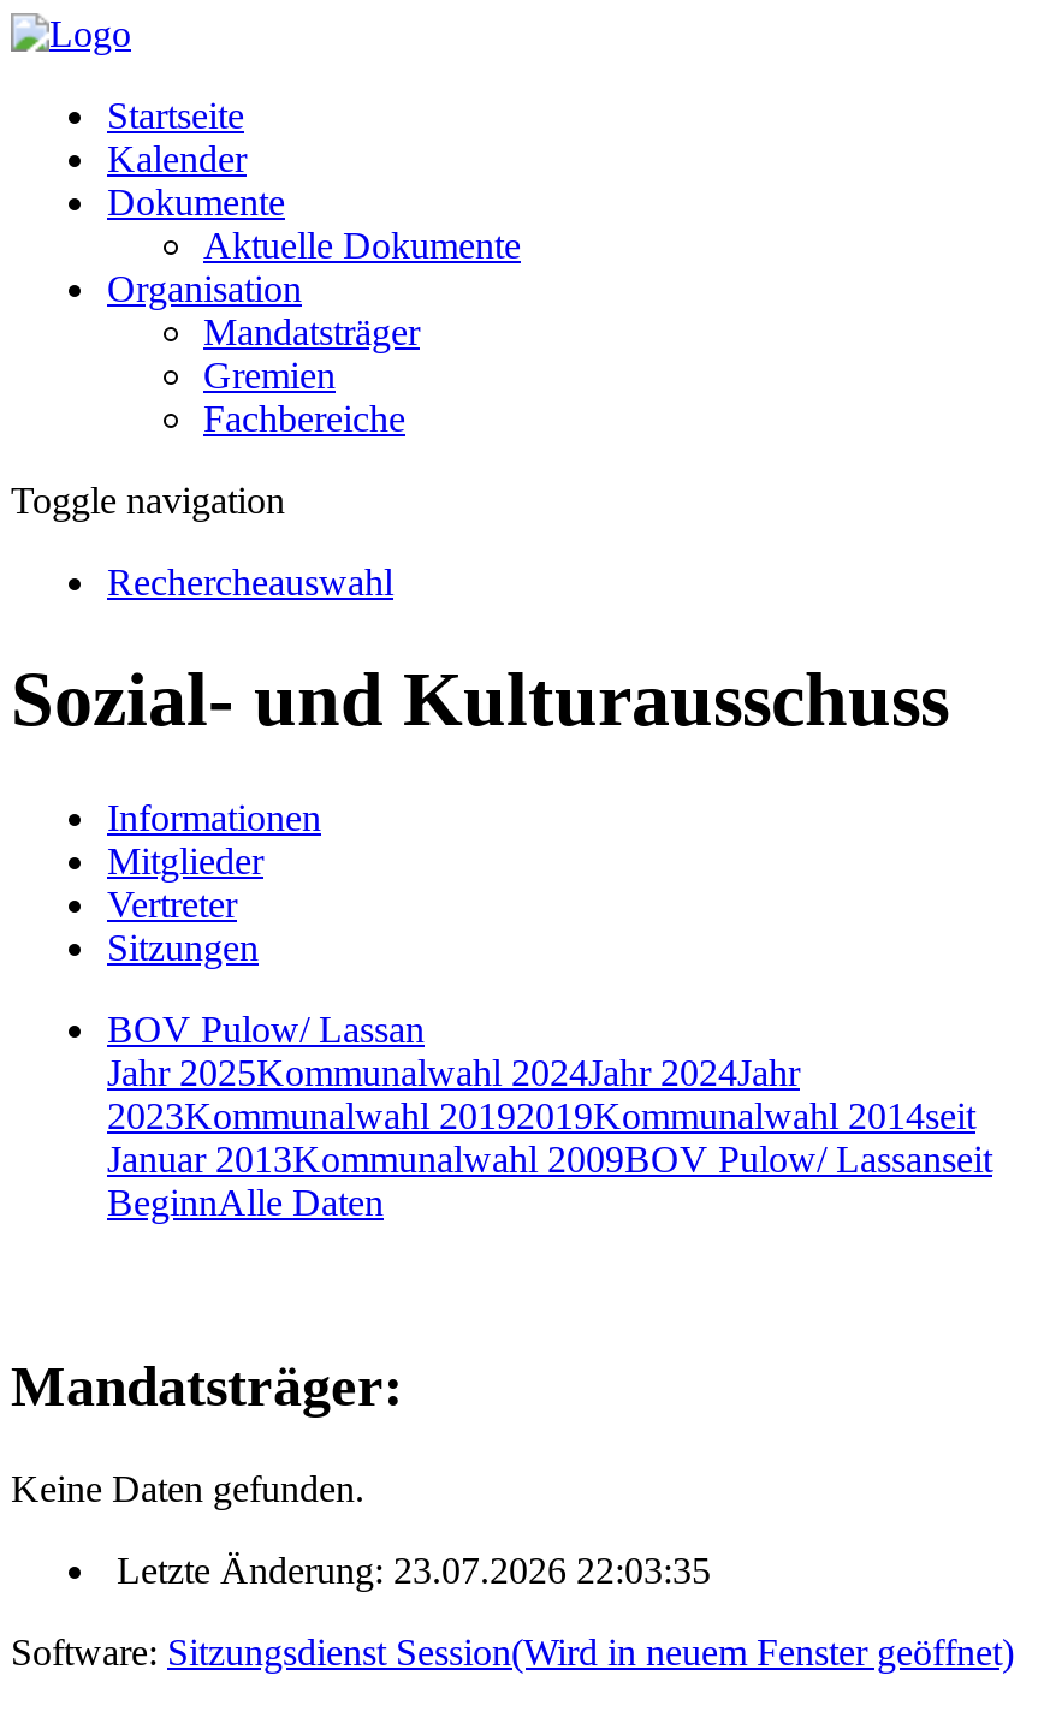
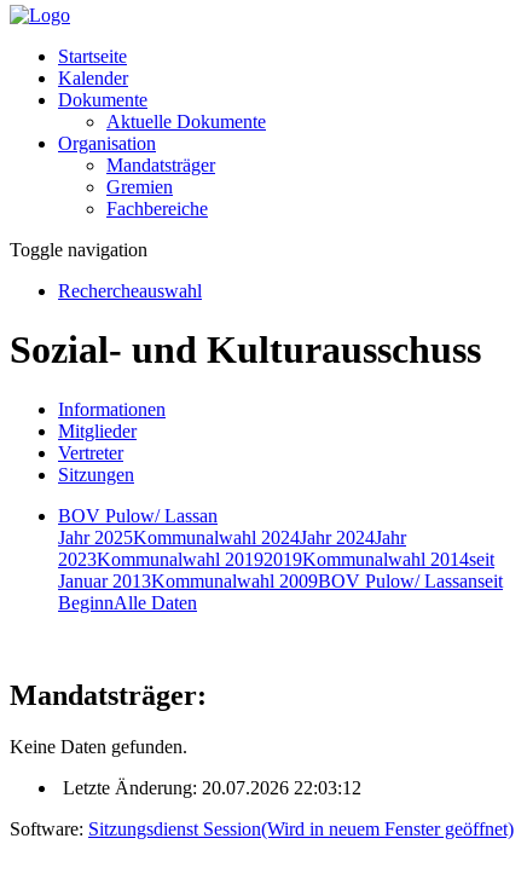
[107,1549,711,1590] Letzte Änderung: 23.07.2026 22:03:35 -> [58,777,361,798] Letzte Änderung: 20.07.2026 22:03:12

